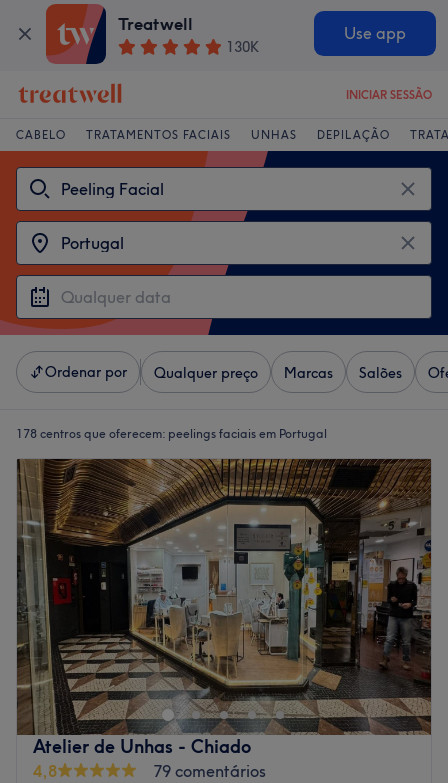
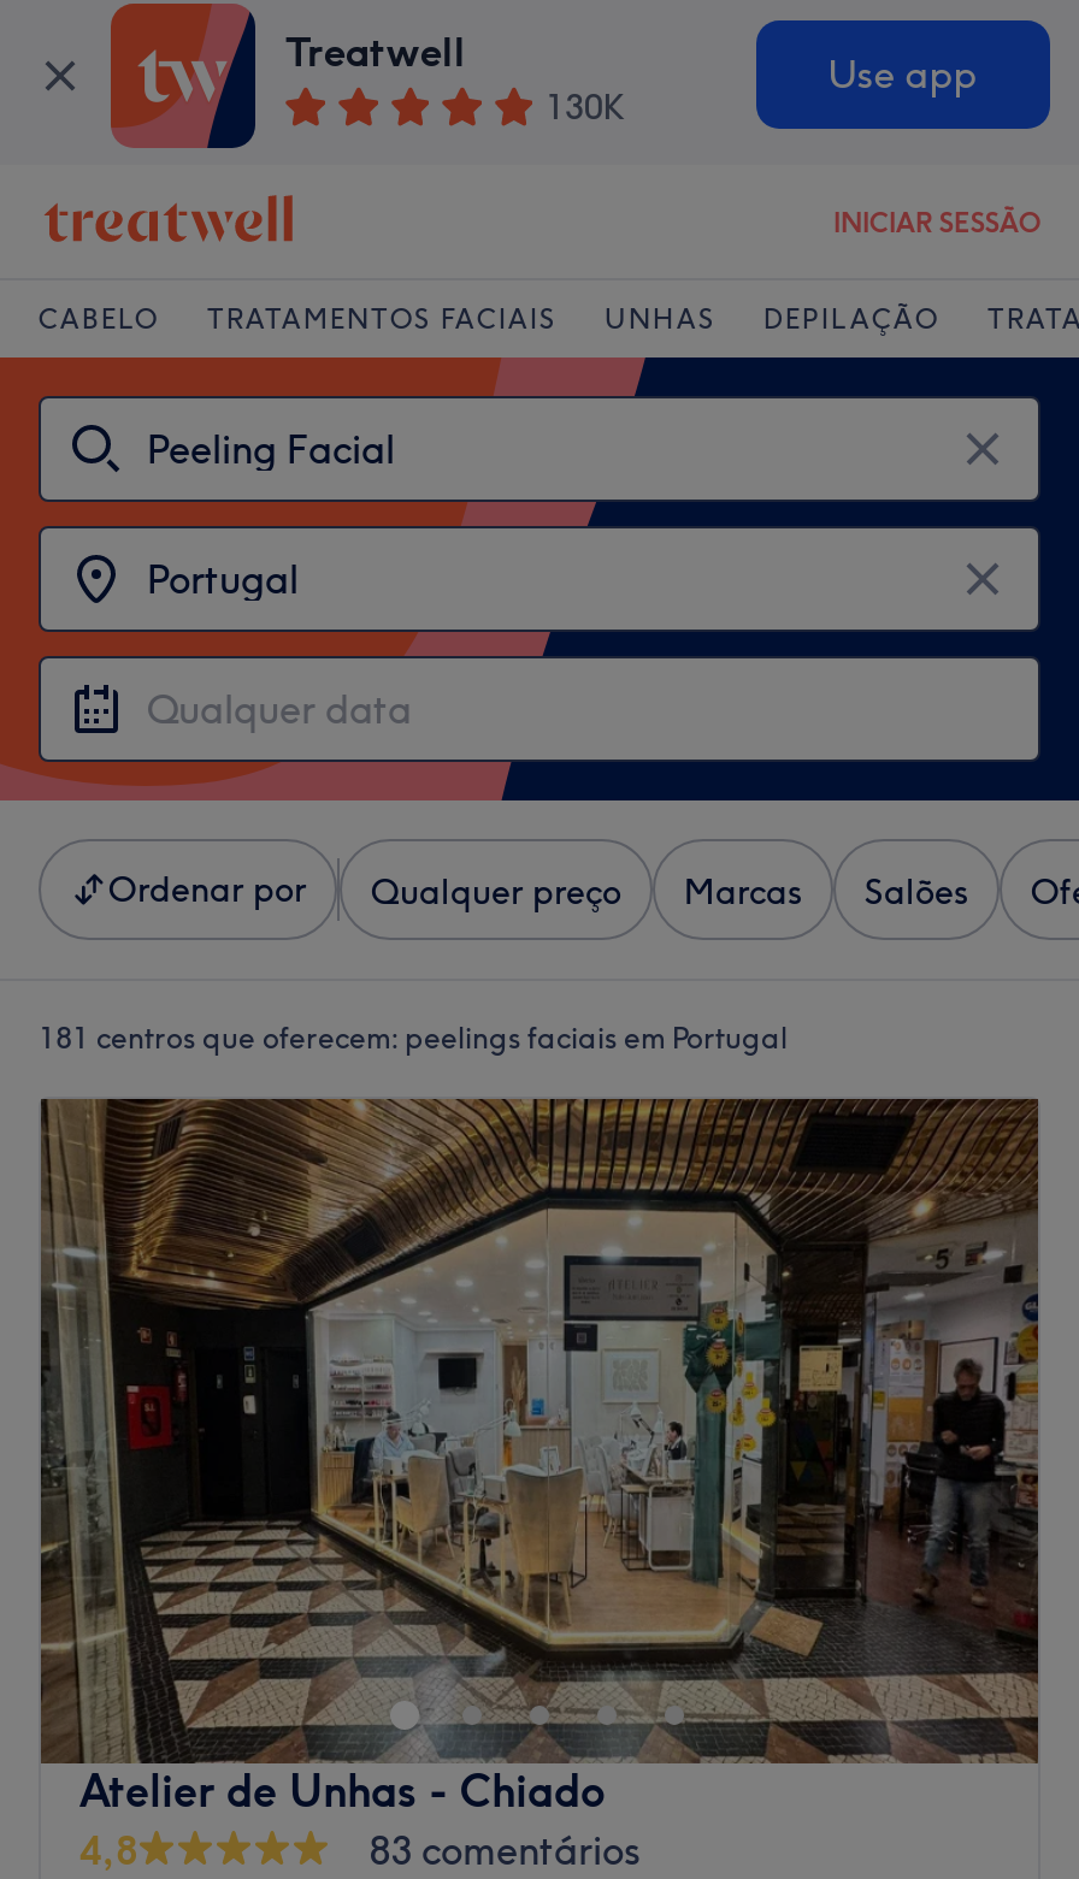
[16,426,327,441] 178 centros que oferecem: peelings faciais em Portugal -> [39,1020,788,1056] 181 centros que oferecem: peelings faciais em Portugal
[153,761,266,781] 79 comentários -> [368,1826,641,1874] 83 comentários

